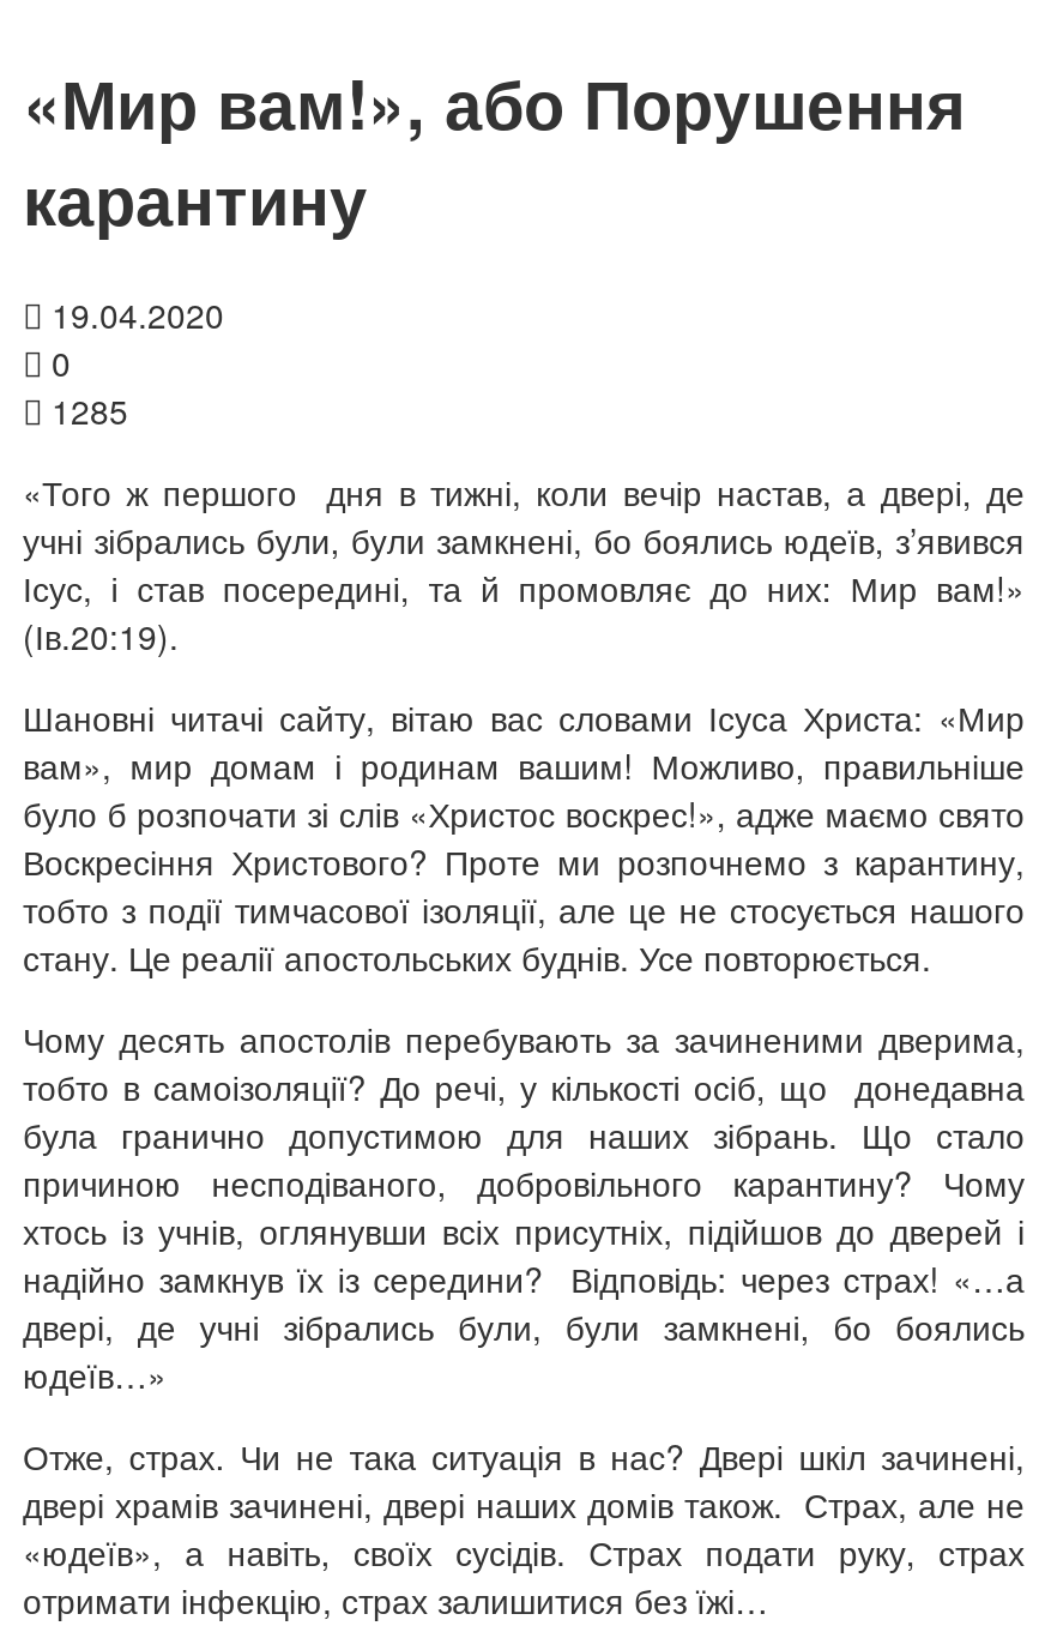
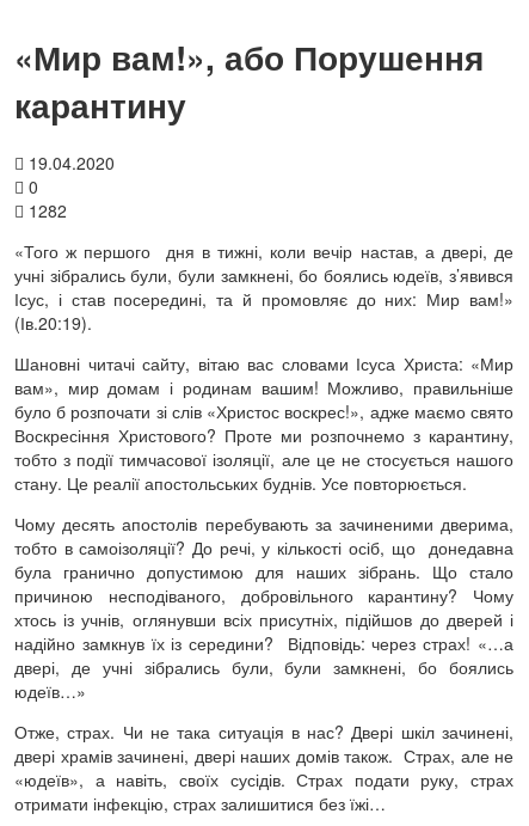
[42,387,128,435] 1285 -> [24,199,67,223] 1282

